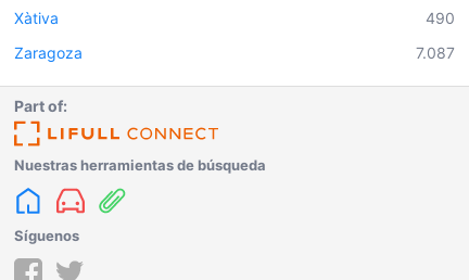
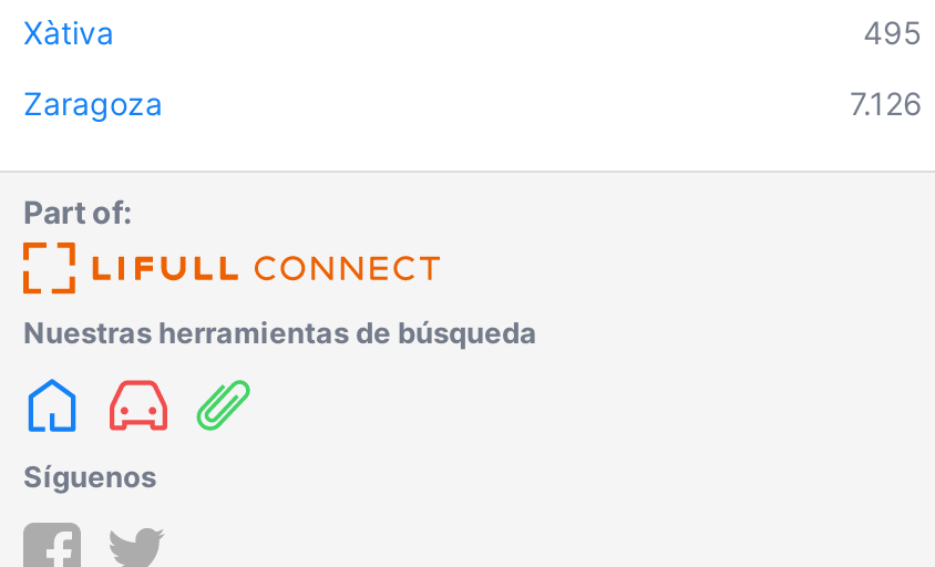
[426,8,455,27] 490 -> [863,12,923,50] 495
[416,43,455,61] 7.087 -> [850,83,923,121] 7.126

